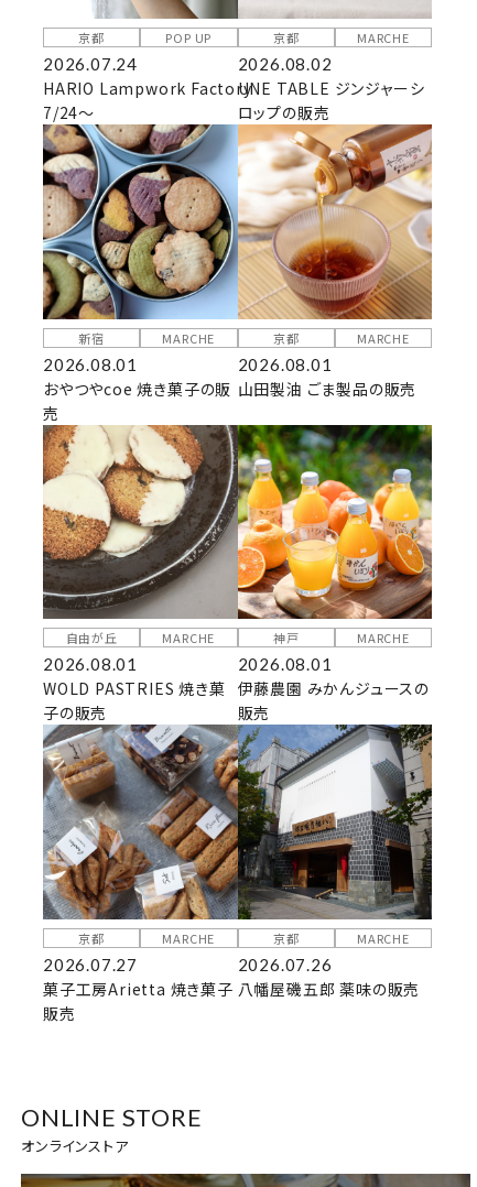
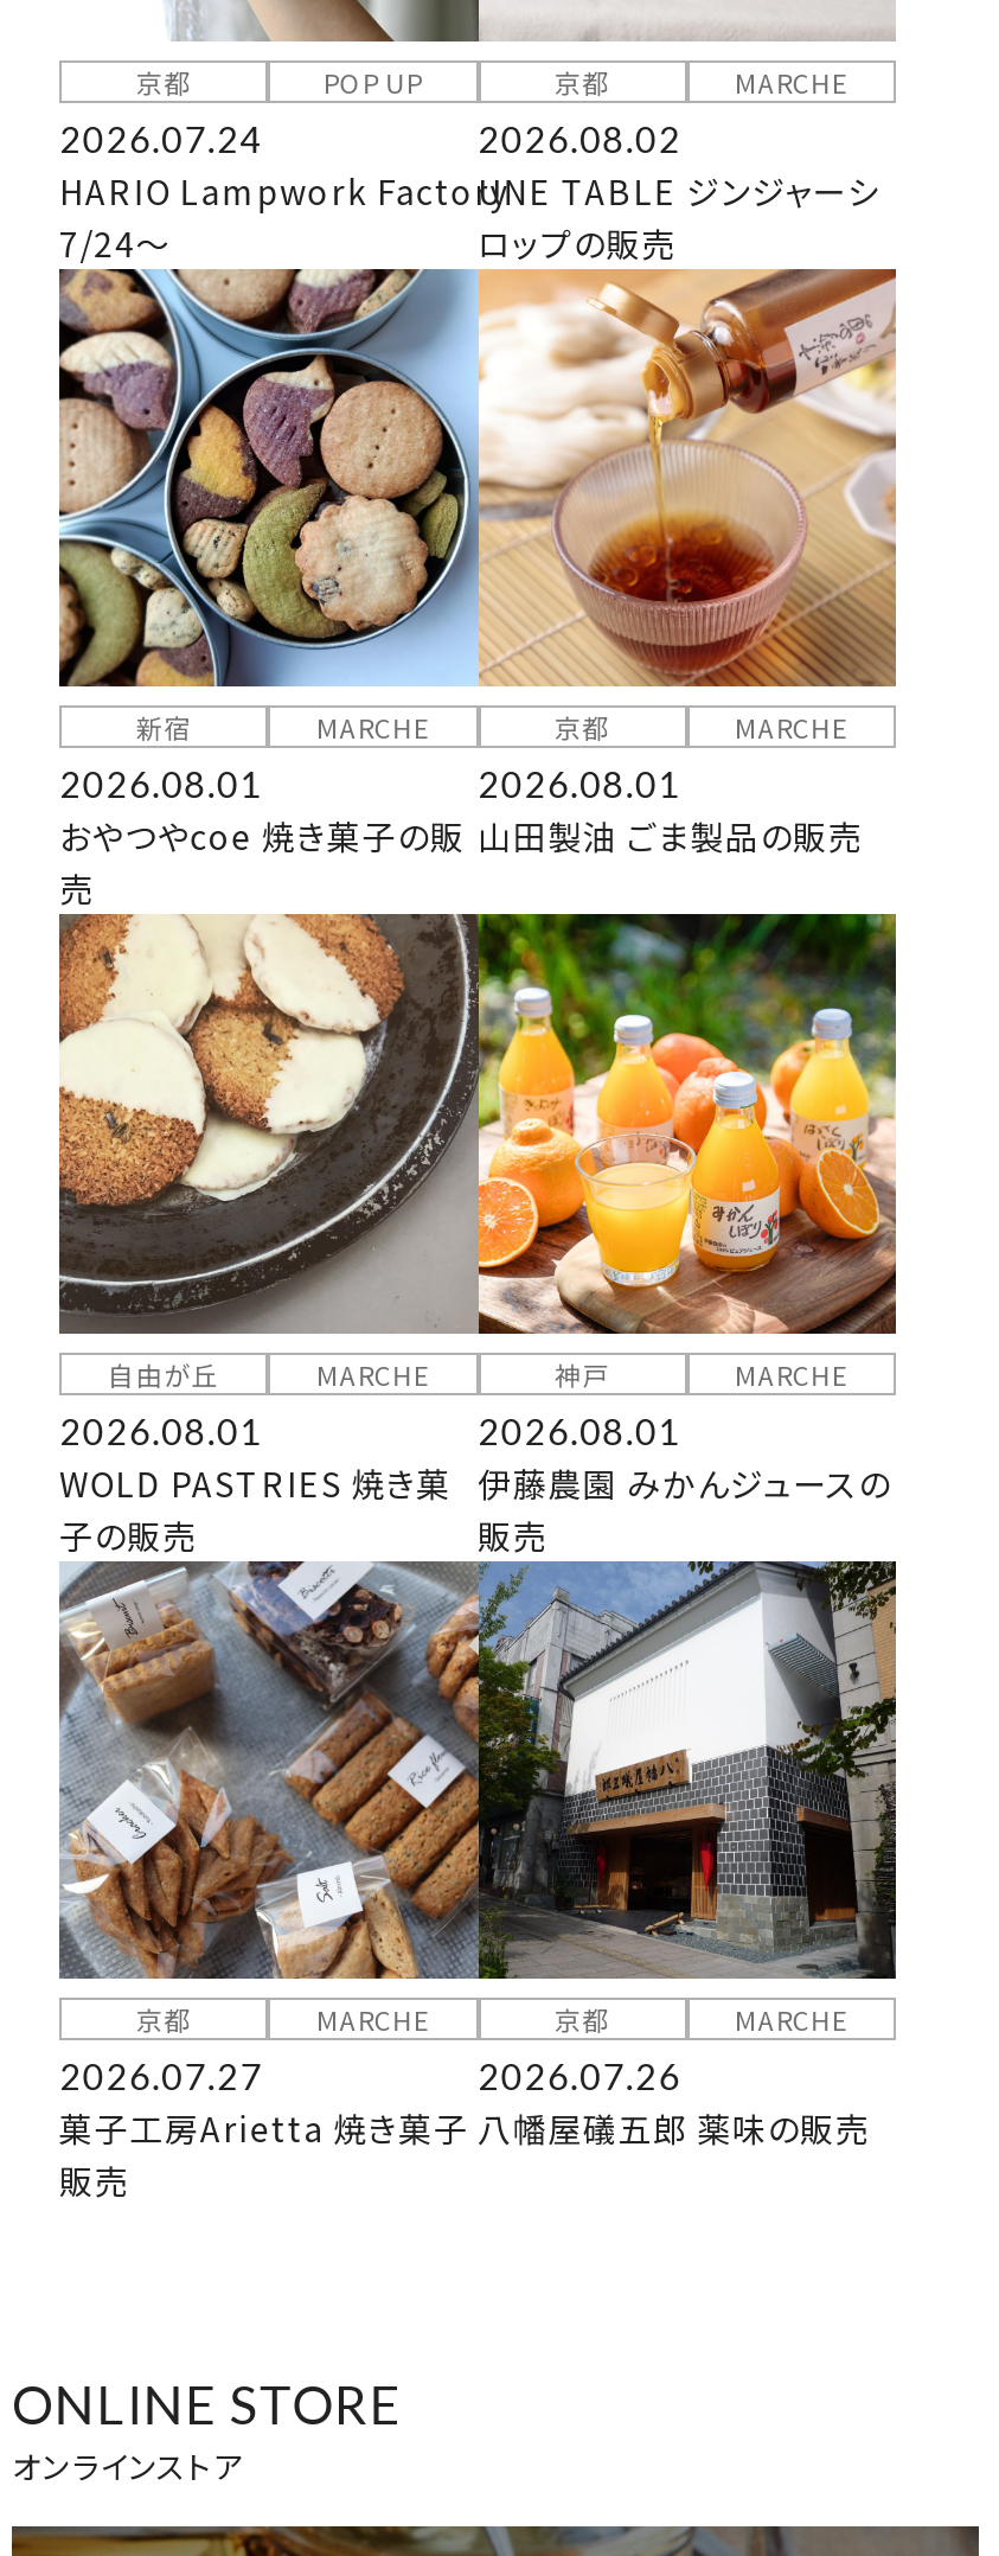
[237,977,420,999] 八幡屋磯五郎 薬味の販売 -> [478,2105,870,2152] 八幡屋礒五郎 薬味の販売

